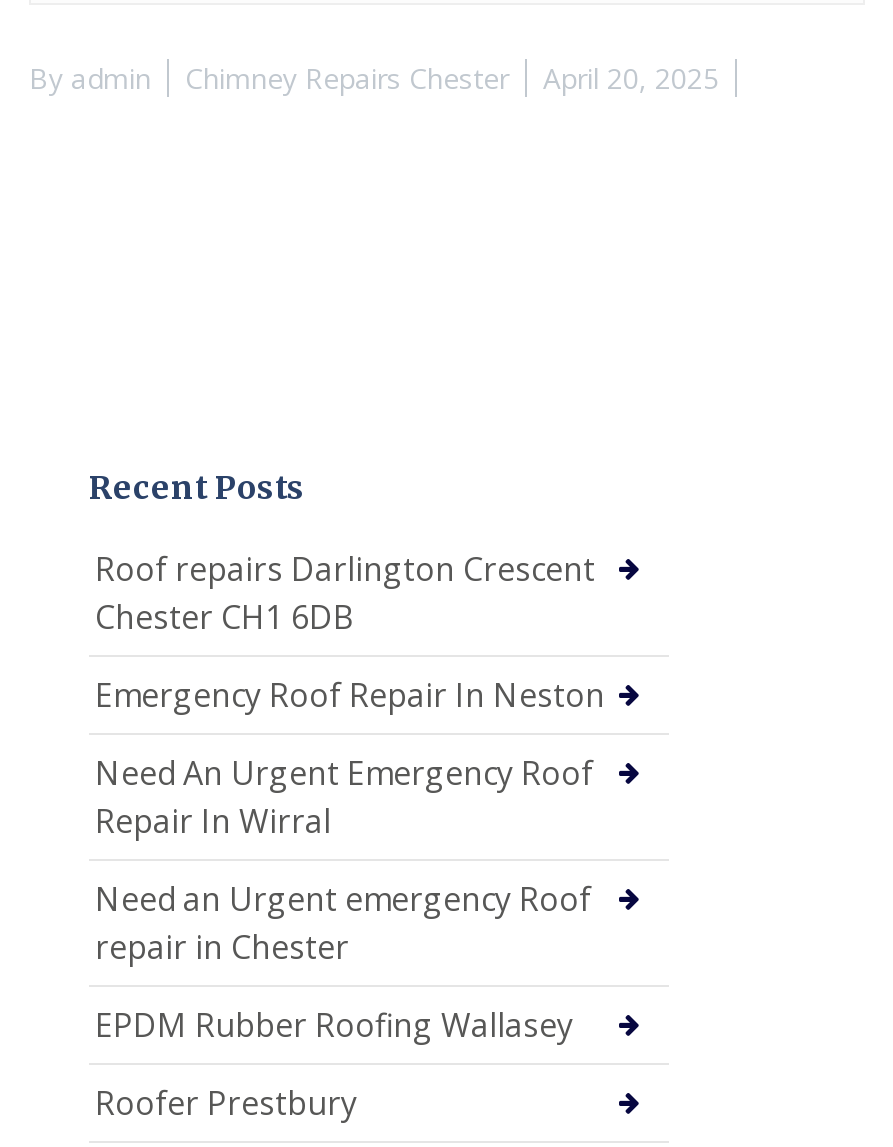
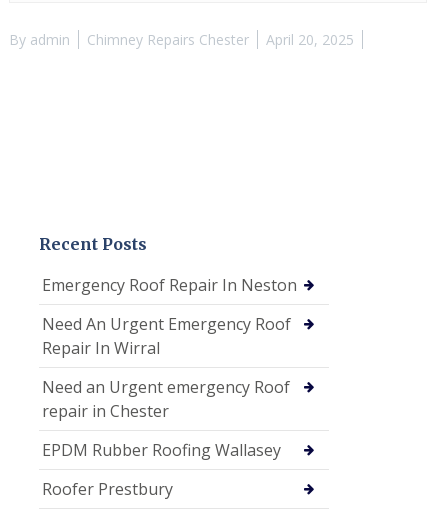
[95,547,595,639] Roof repairs Darlington Crescent | Chester CH1 6DB -> none

